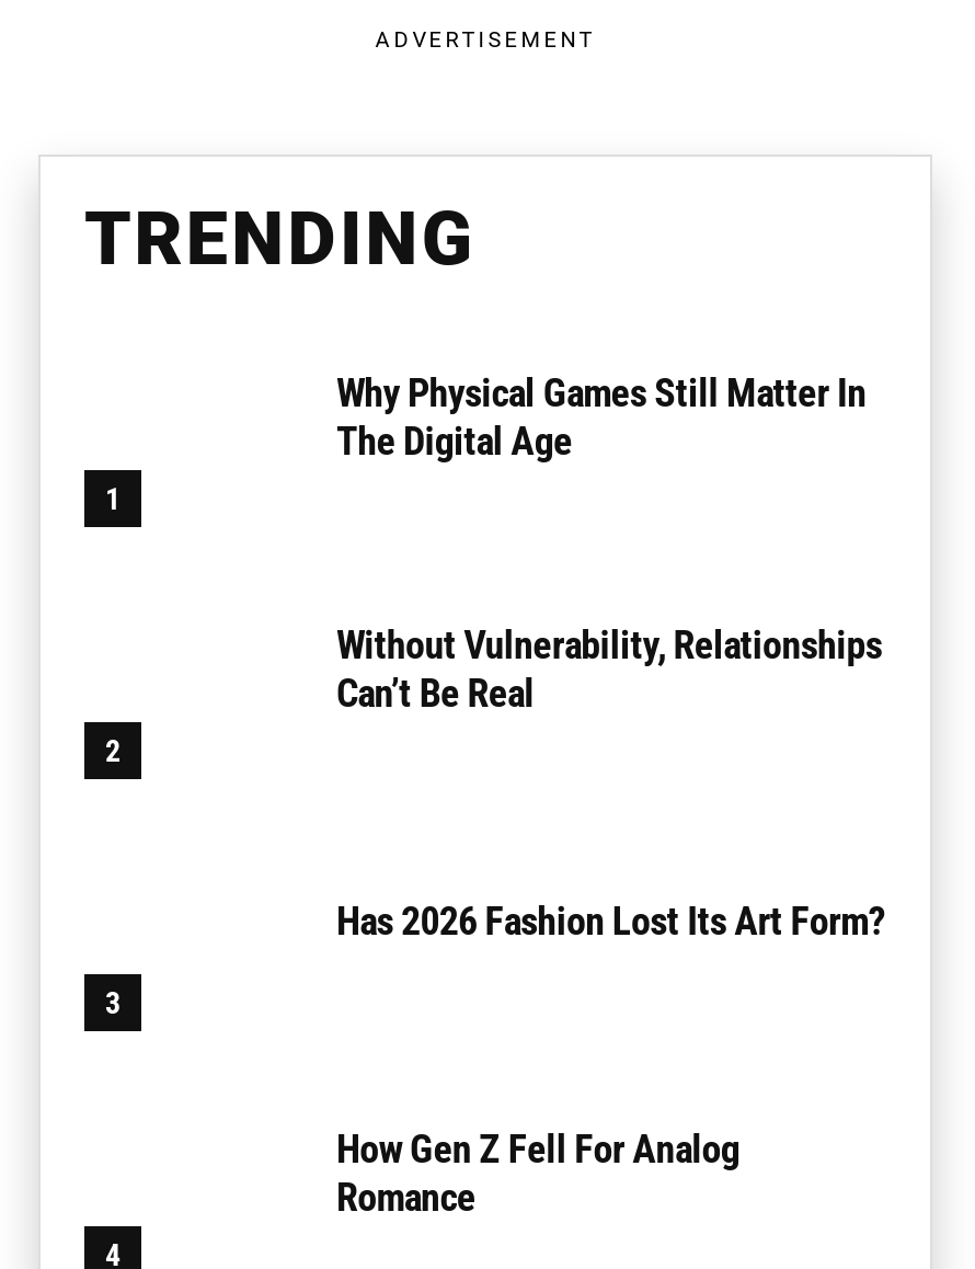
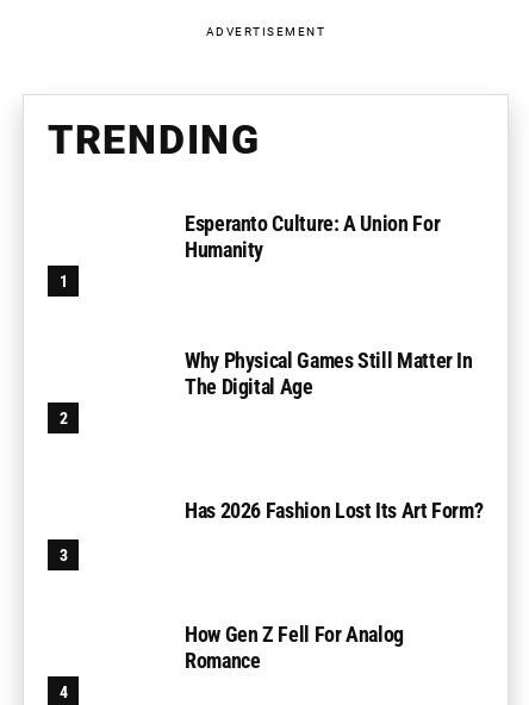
none -> [185,211,440,262] Esperanto Culture: A Union For | Humanity
moved [336,370,866,464] -> [185,348,473,399]: Why Physical Games Still Matter In | The Digital Age
[336,622,882,716] Without Vulnerability, Relationships | Can’t Be Real -> none

